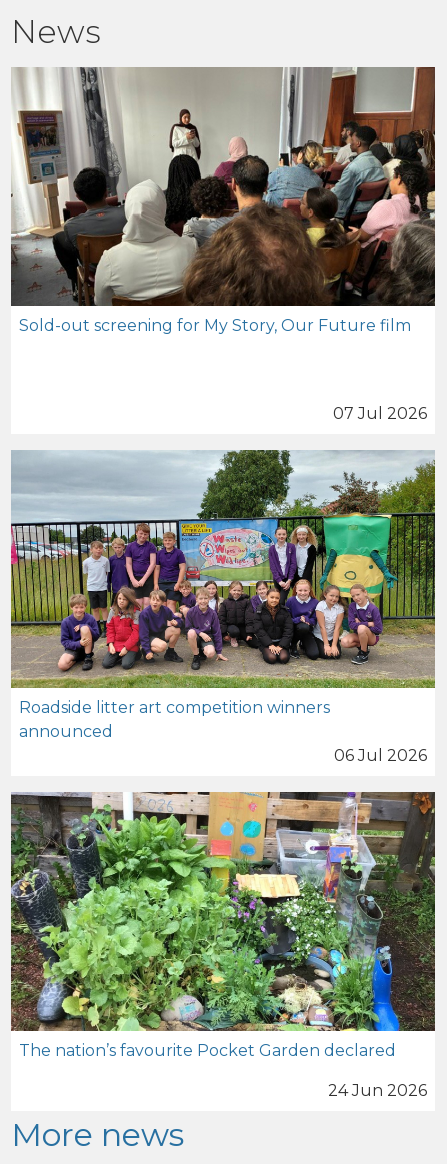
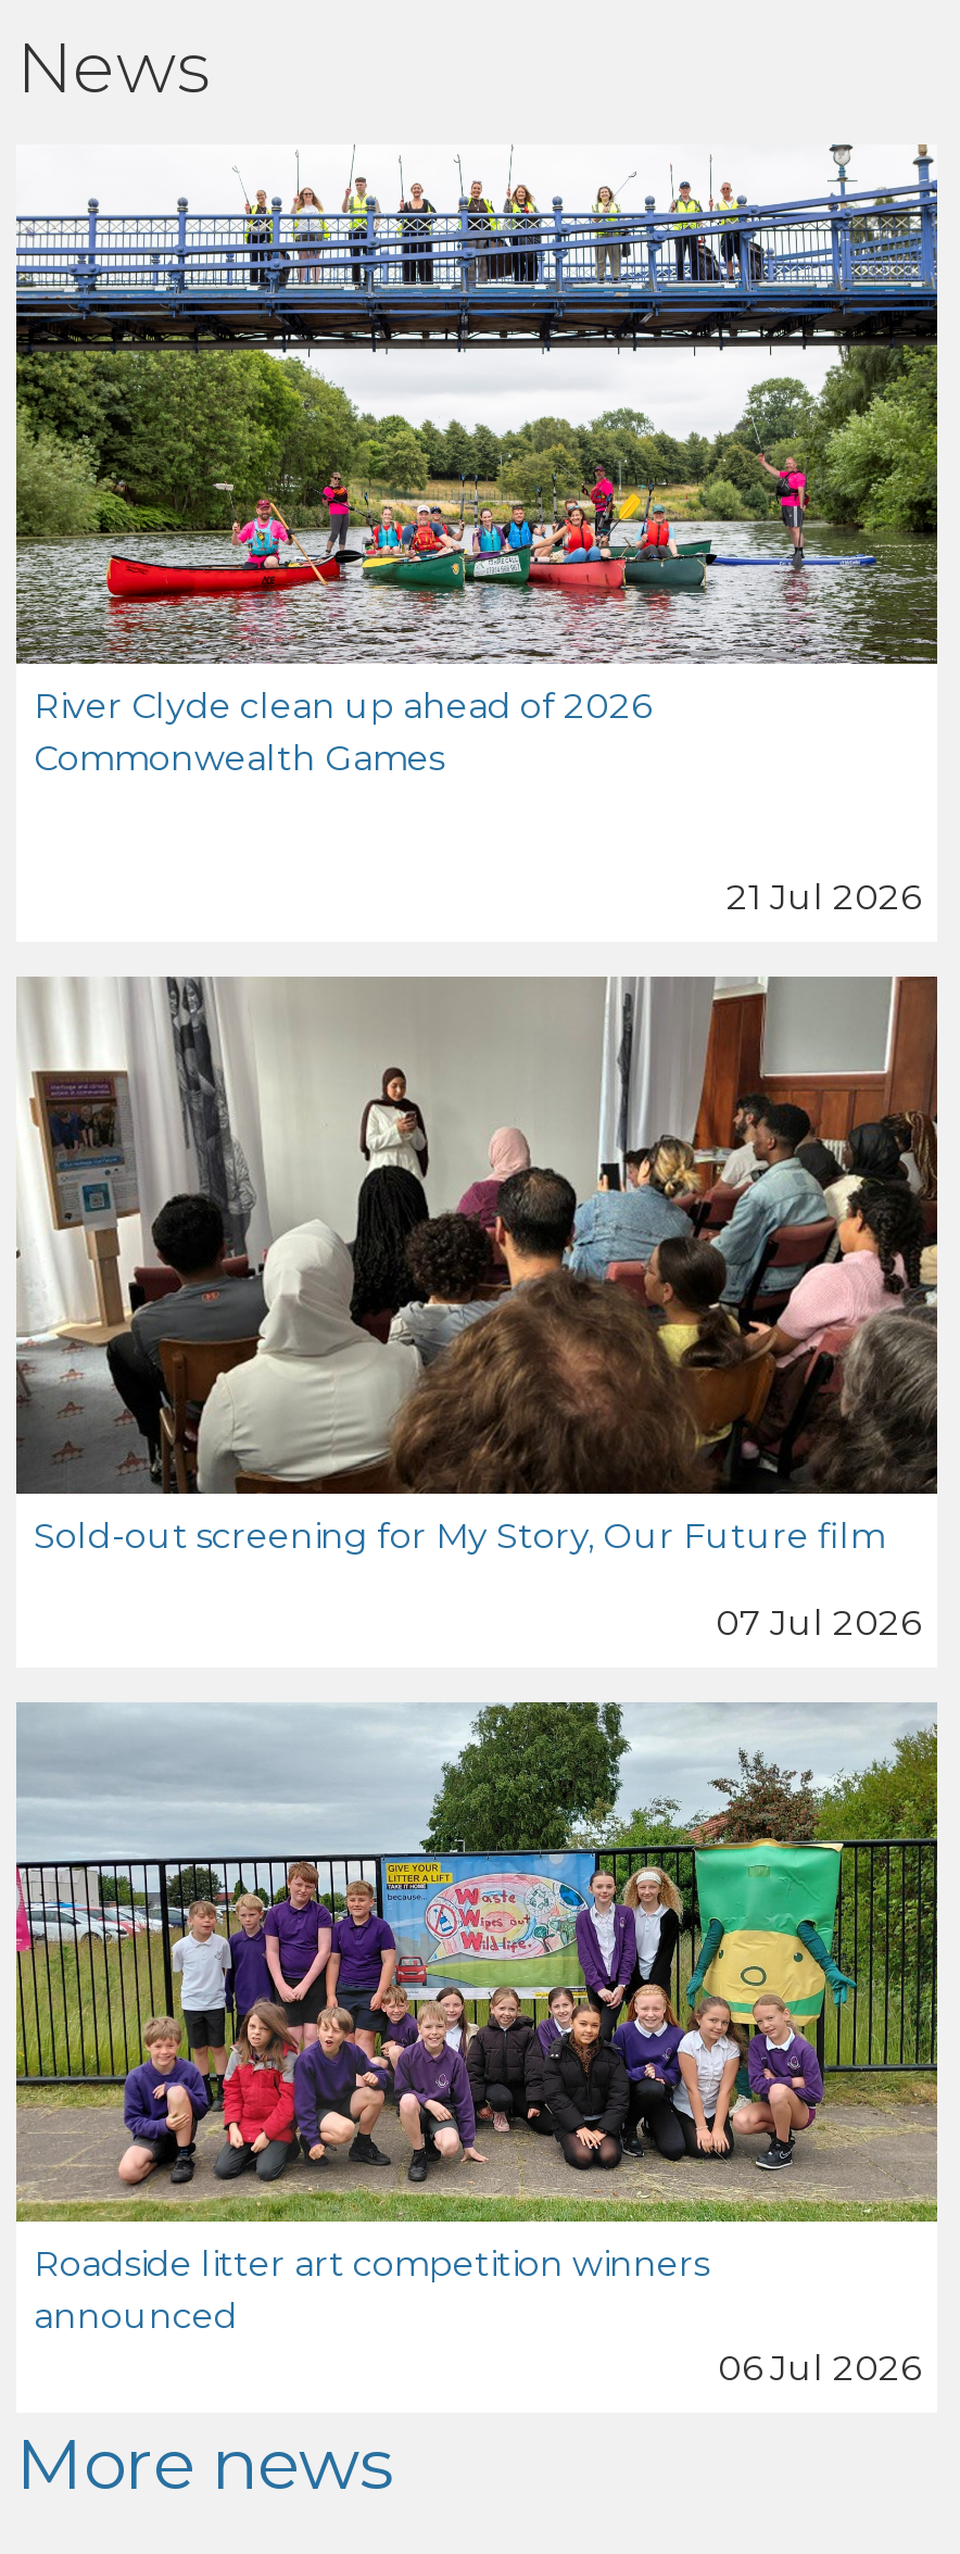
none -> [14,144,939,918] [image] | River Clyde clean up ahead of 2026 | Commonwealth Games | 21 Jul 2026
moved [9,66,437,335] -> [12,972,942,1557]: [image] | Sold-out screening for My Story, Our Future film
moved [9,404,437,765] -> [12,1603,942,2388]: [image] | 07 Jul 2026 | Roadside litter art competition winners | announced | 06 Jul 2026
[10,791,436,1100] [image] | The nation’s favourite Pocket Garden declared | 24 Jun 2026 -> none

